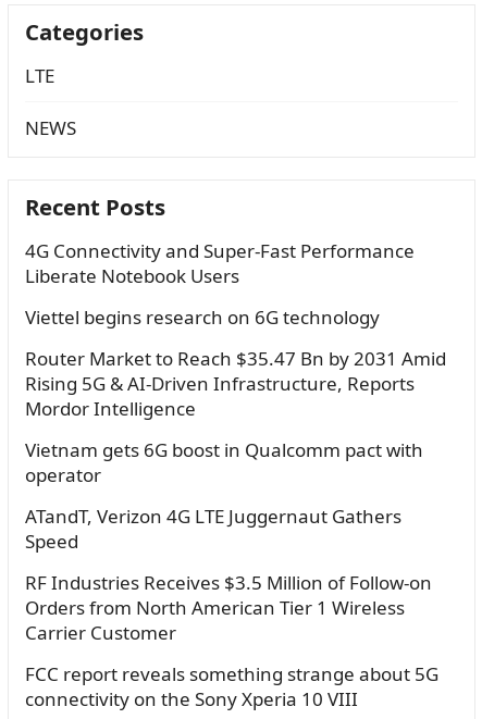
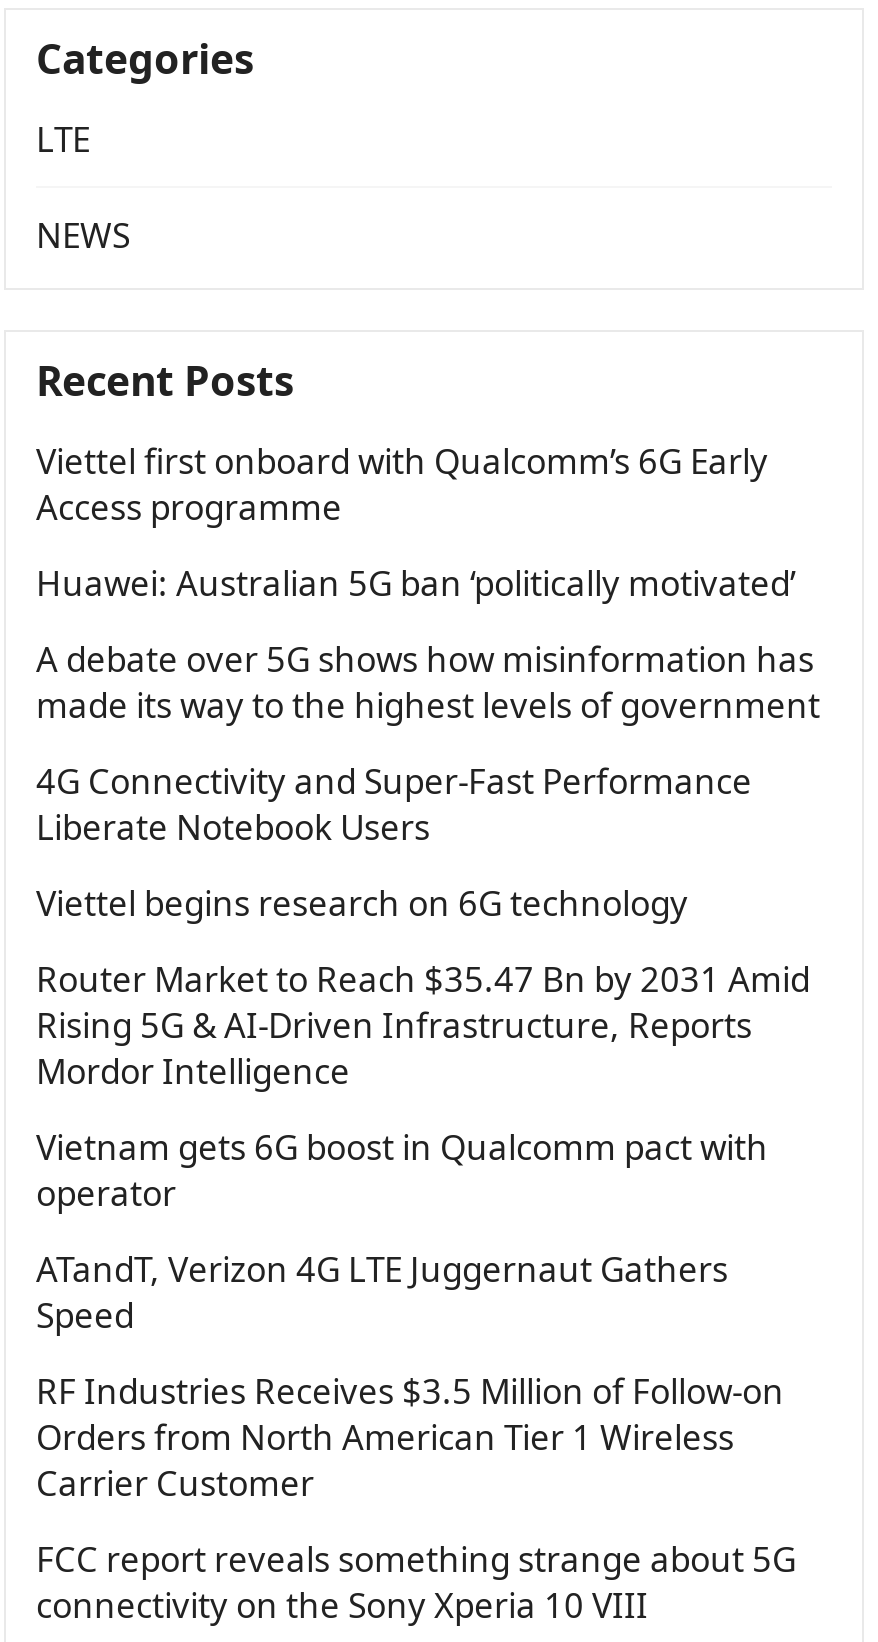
none -> [36,437,820,727] Viettel first onboard with Qualcomm’s 6G Early | Access programme | Huawei: Australian 5G ban ‘politically motivated’ | A debate over 5G shows how misinformation has | made its way to the highest levels of government

